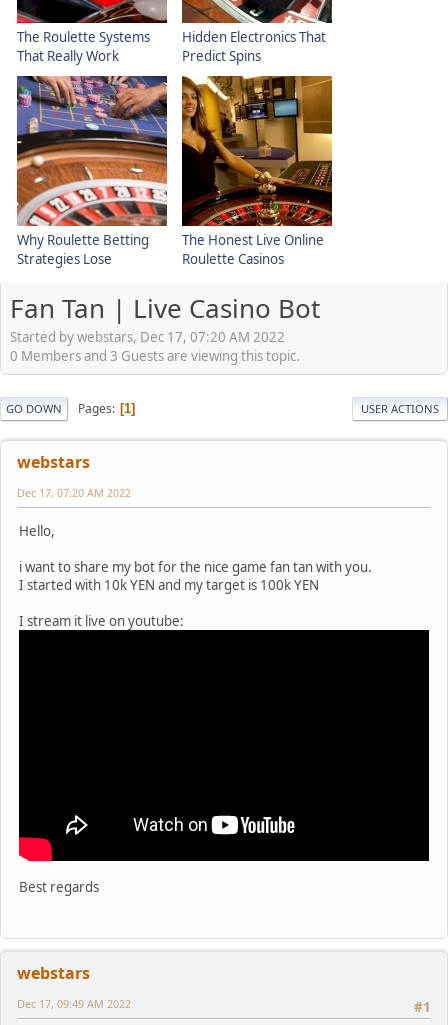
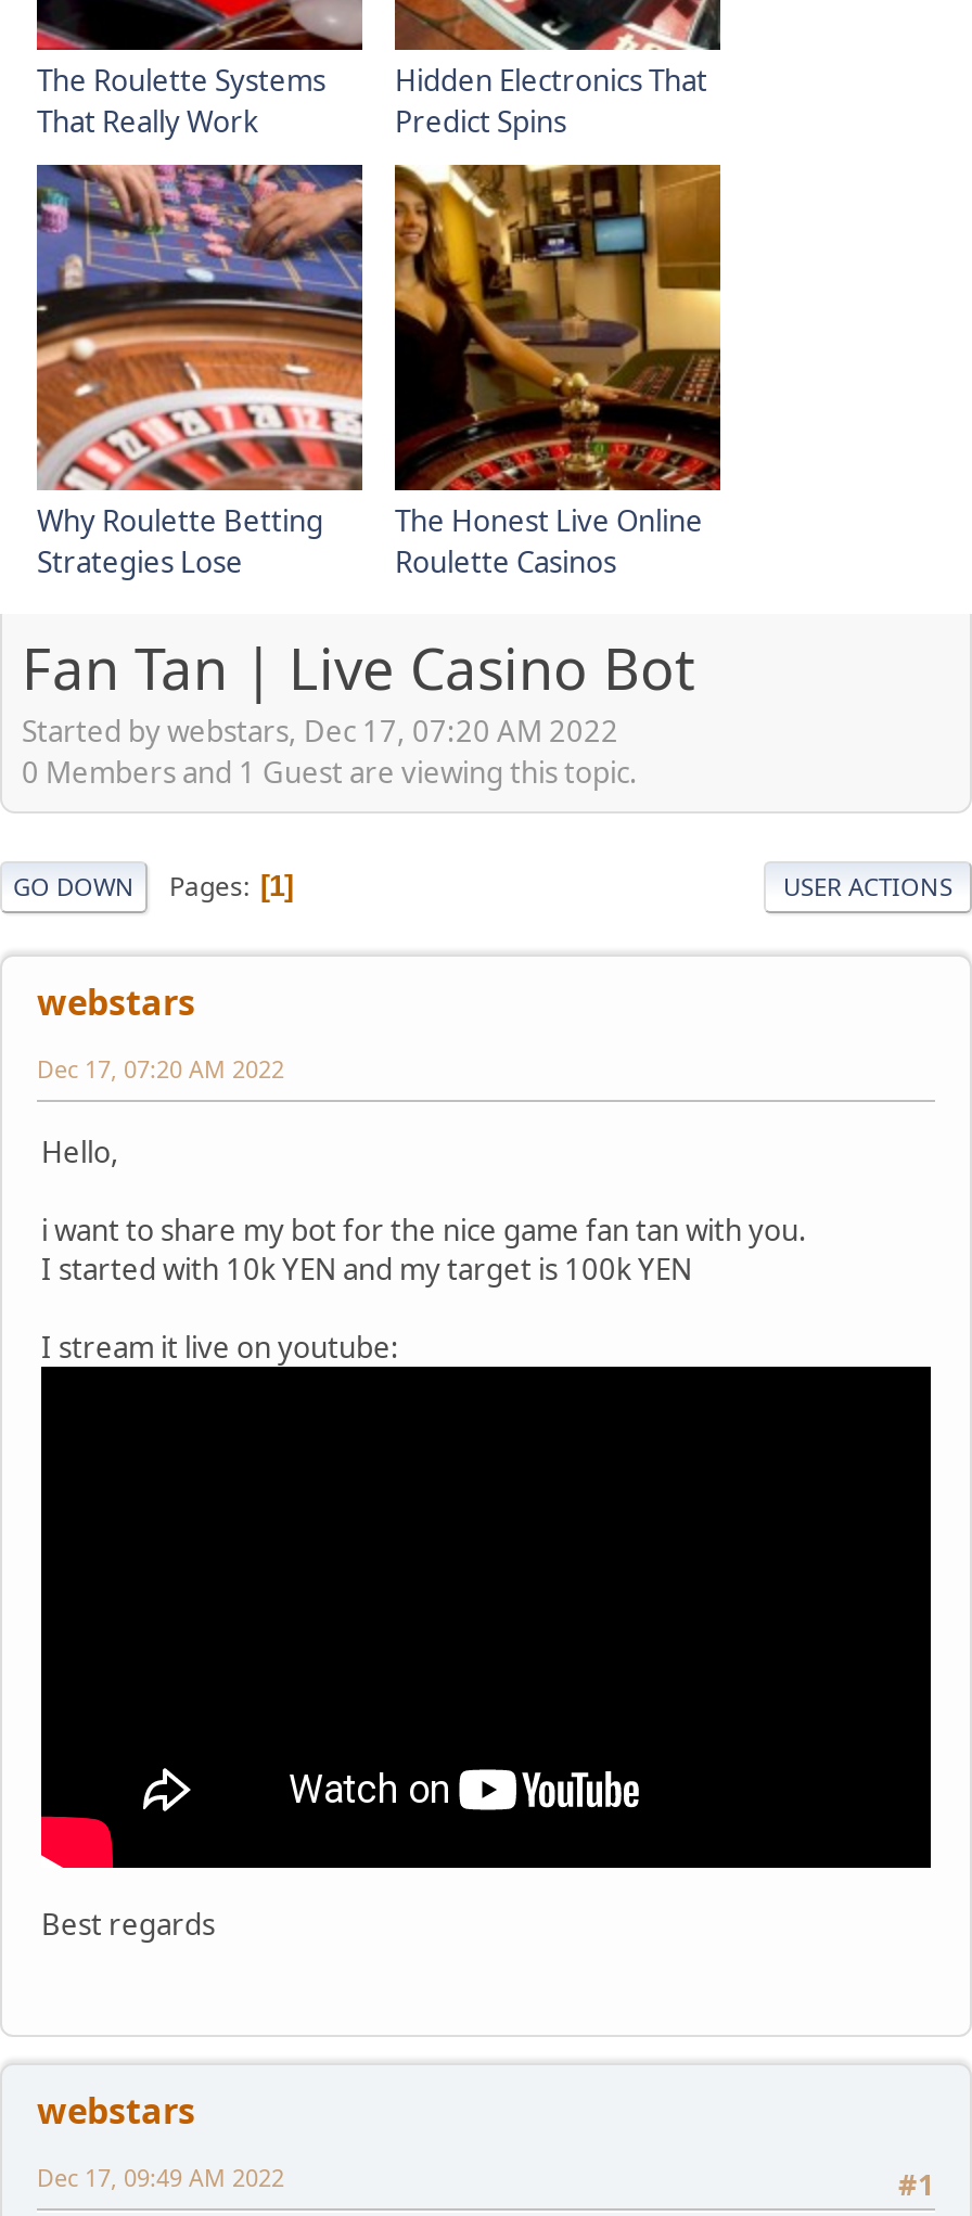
[10,347,300,365] 0 Members and 3 Guests are viewing this topic. -> [22,754,638,793] 0 Members and 1 Guest are viewing this topic.

